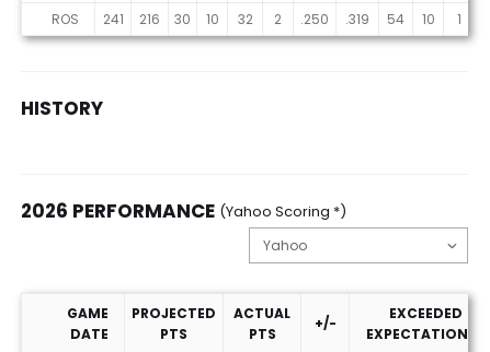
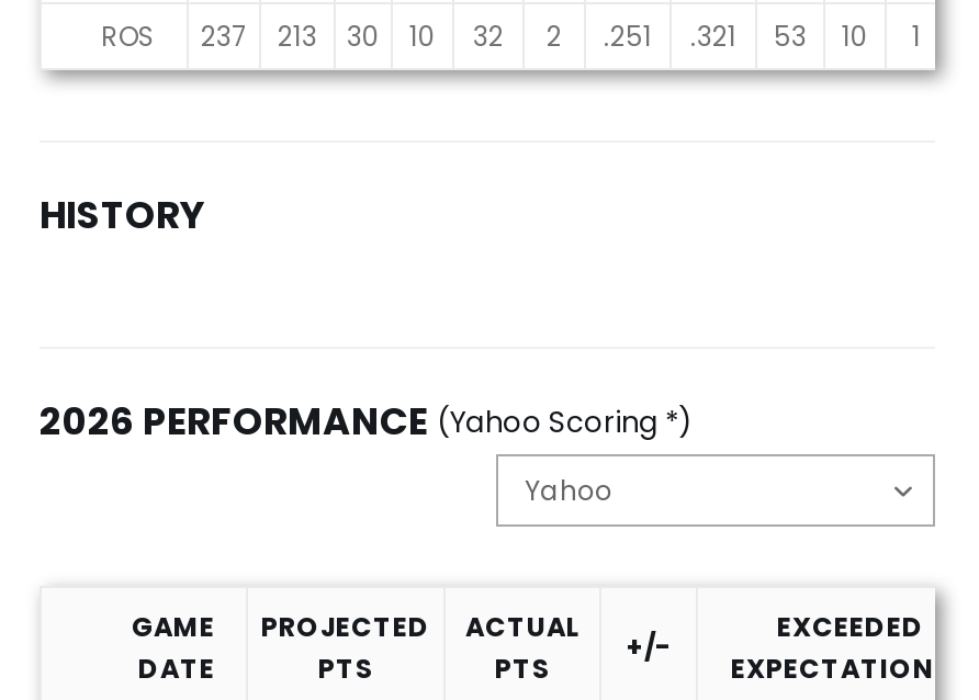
[102,10,123,29] 241 -> [201,18,247,56] 237
[139,10,160,29] 216 -> [278,18,317,56] 213
[300,10,329,29] .250 -> [604,18,652,56] .251
[345,10,369,29] .319 -> [690,18,736,56] .321
[387,10,404,29] 54 -> [774,18,807,56] 53

